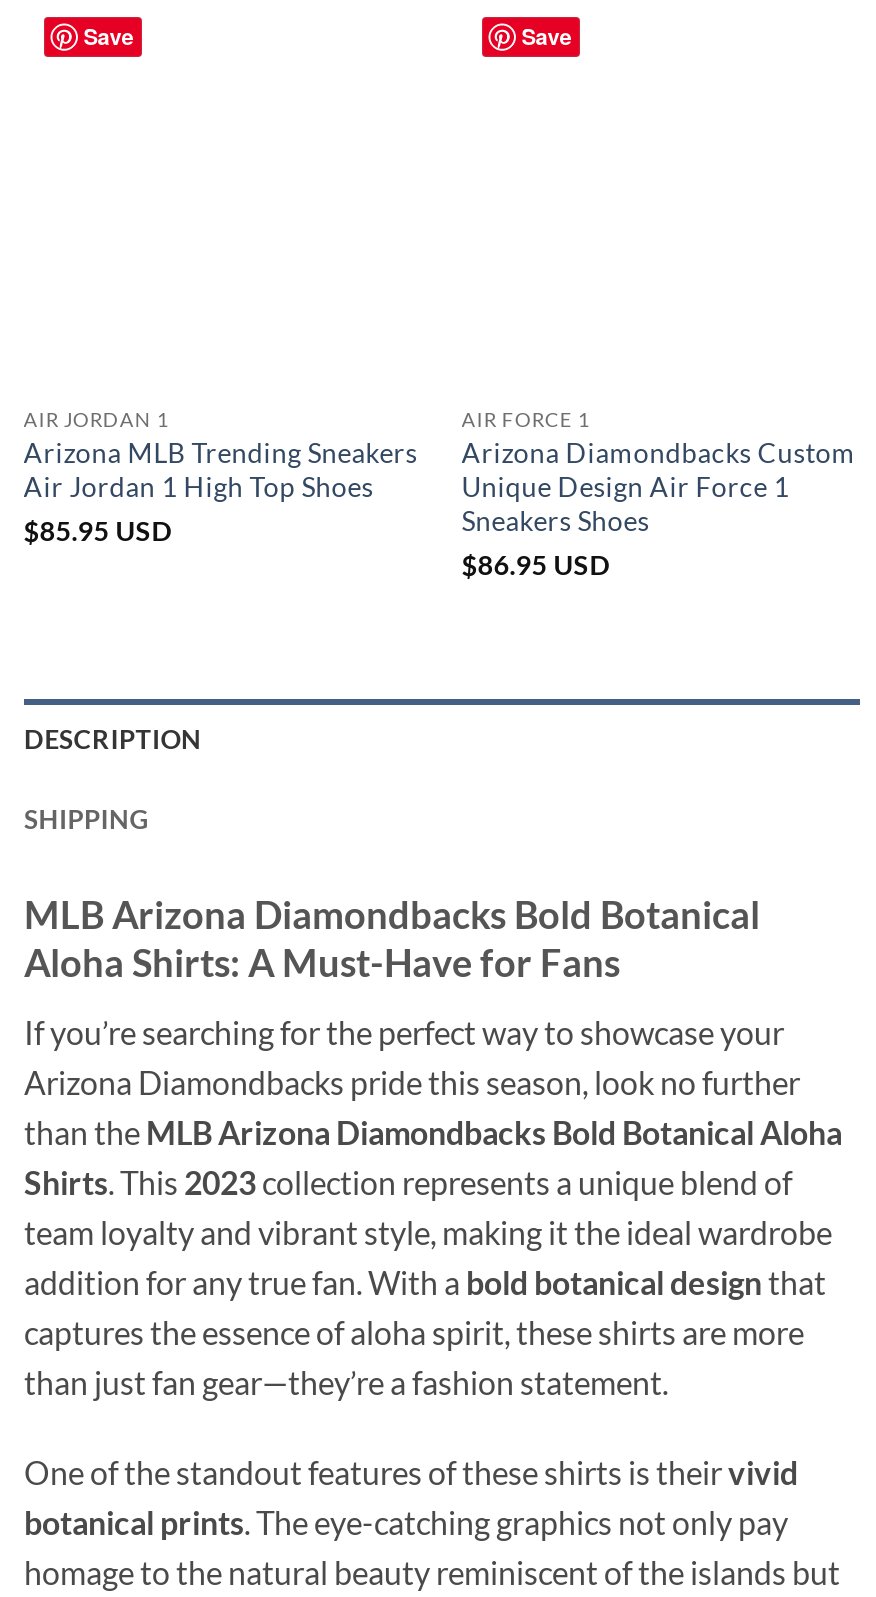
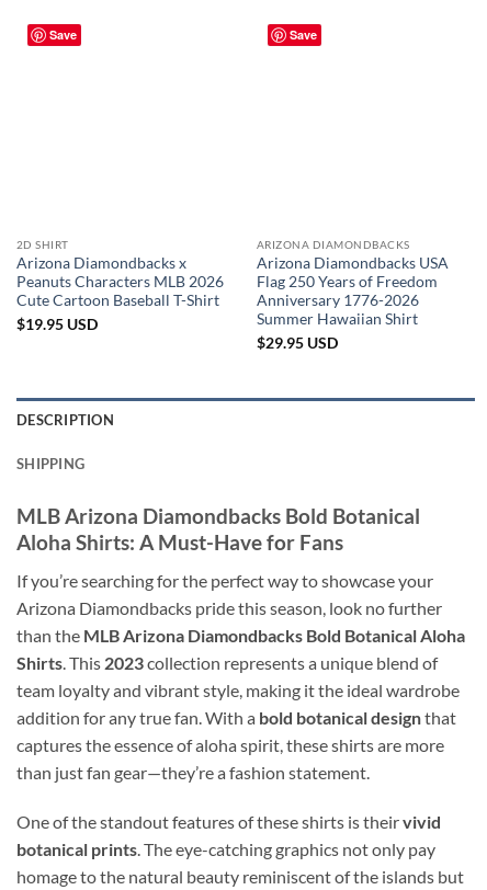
[24,407,418,548] AIR JORDAN 1 | Arizona MLB Trending Sneakers | Air Jordan 1 High Top Shoes | $85.95 USD -> [16,238,224,334] 2D SHIRT | Arizona Diamondbacks x | Peanuts Characters MLB 2026 | Cute Cartoon Baseball T-Shirt | $19.95 USD
[462,407,856,582] AIR FORCE 1 | Arizona Diamondbacks Custom | Unique Design Air Force 1 | Sneakers Shoes | $86.95 USD -> [256,238,448,352] ARIZONA DIAMONDBACKS | Arizona Diamondbacks USA | Flag 250 Years of Freedom | Anniversary 1776-2026 | Summer Hawaiian Shirt | $29.95 USD

